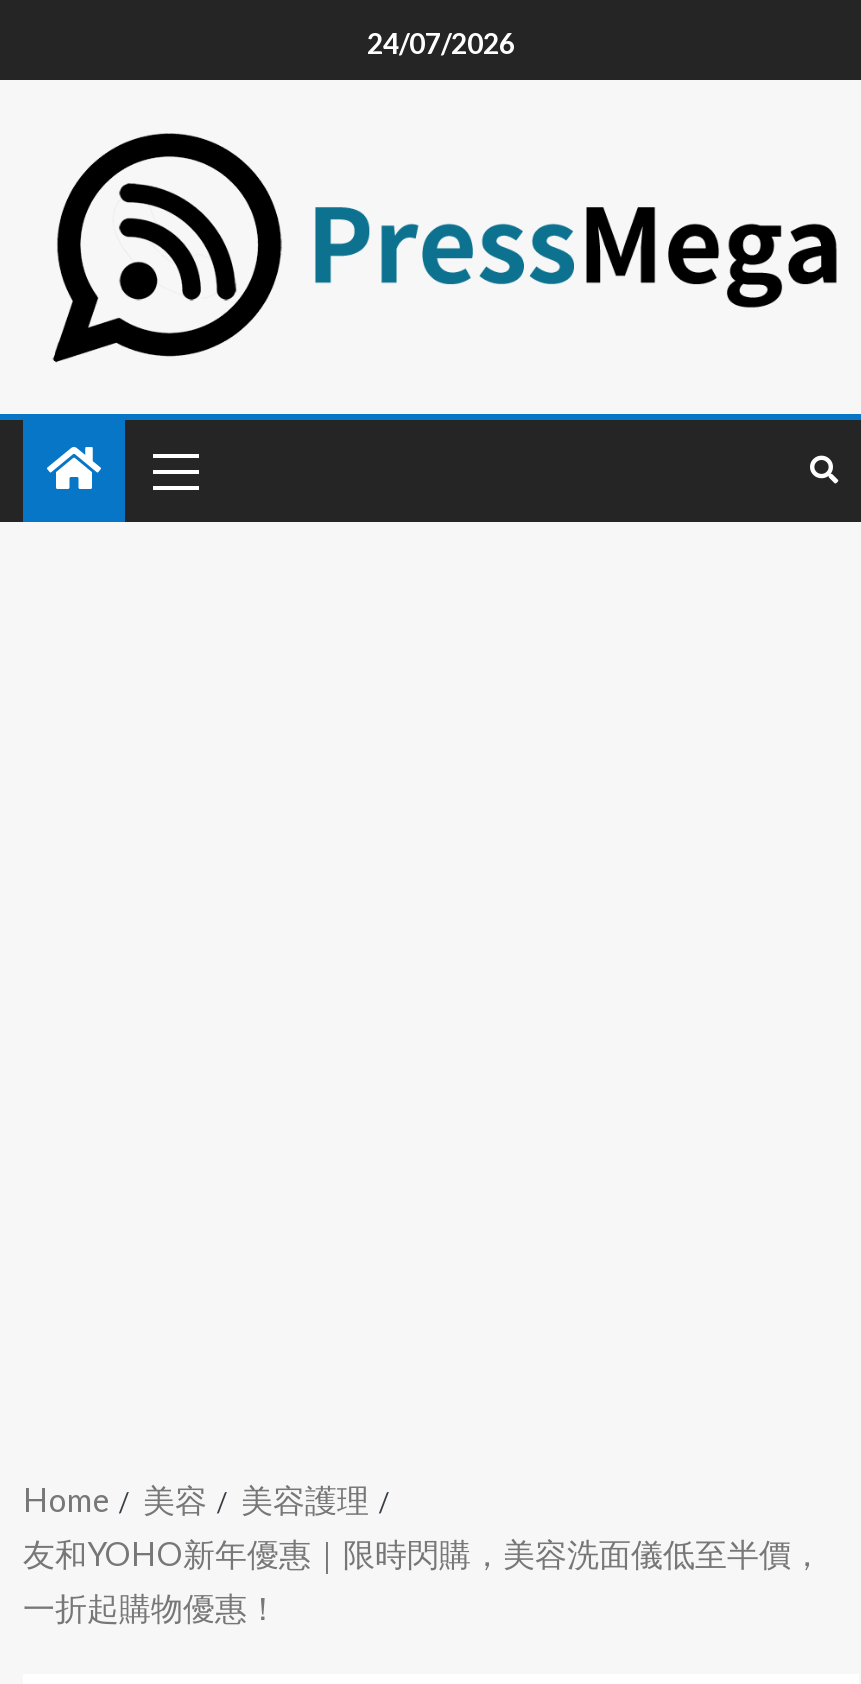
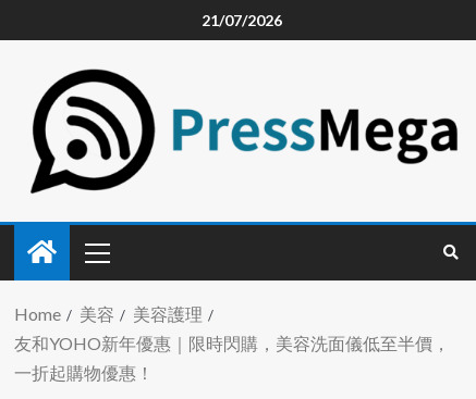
[367,26,515,60] 24/07/2026 -> [202,11,282,29] 21/07/2026

